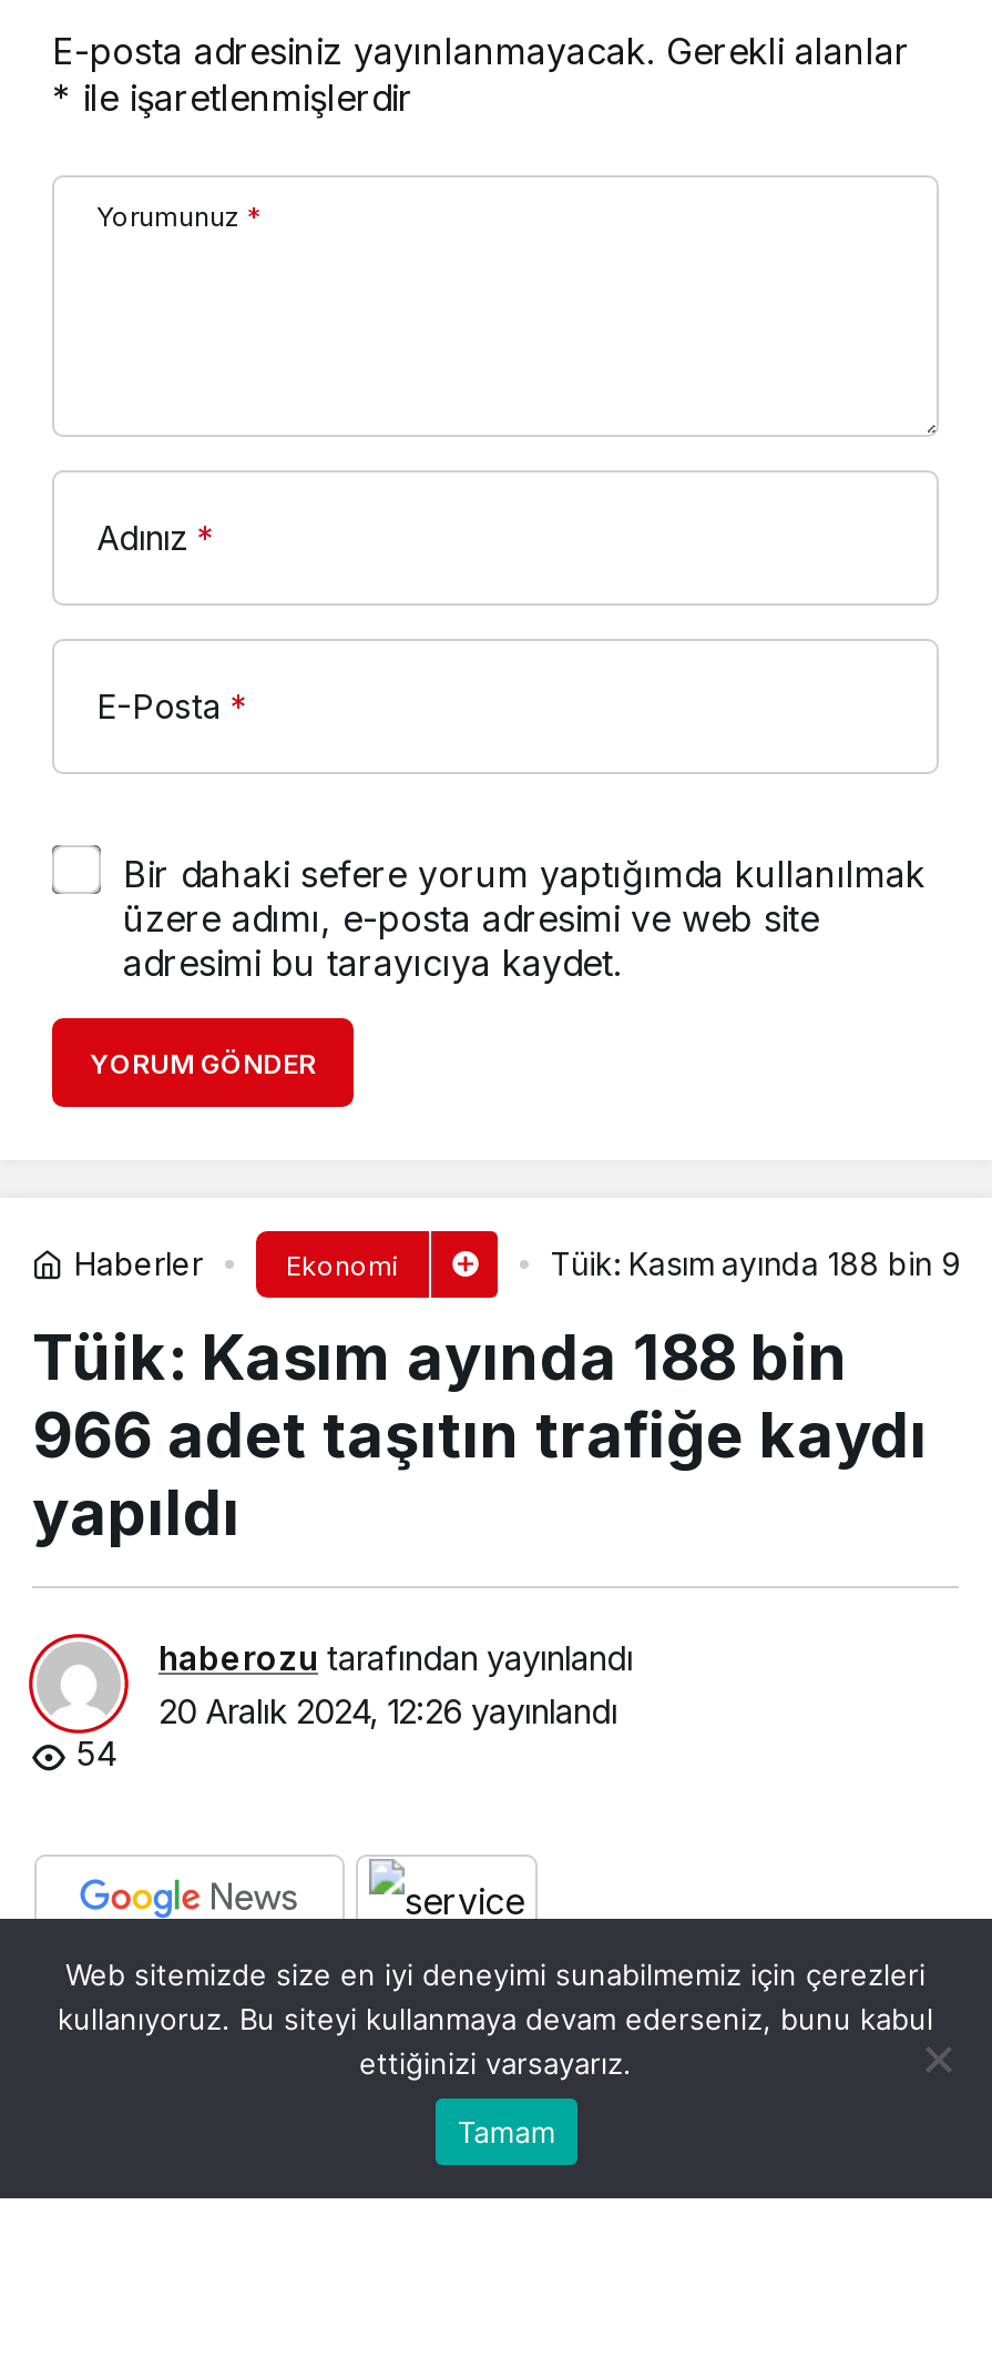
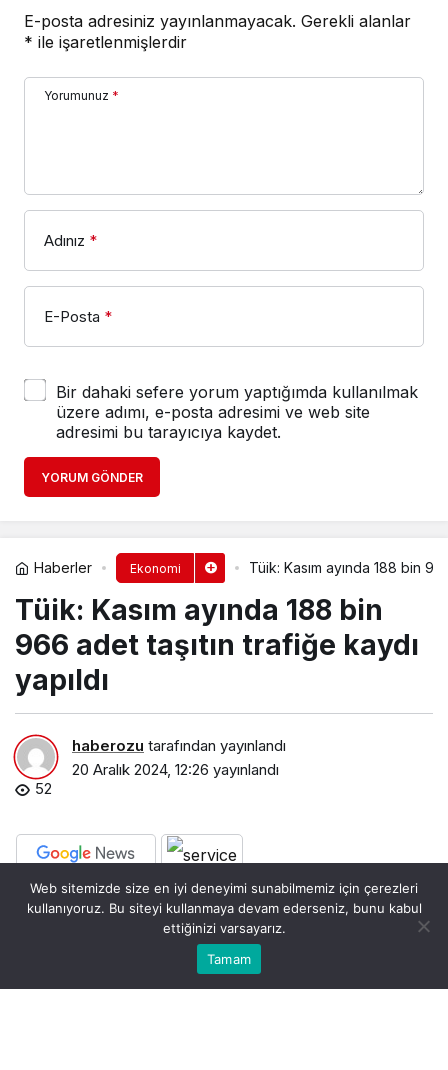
[76,1733,116,1775] 54 -> [35,779,52,798] 52

